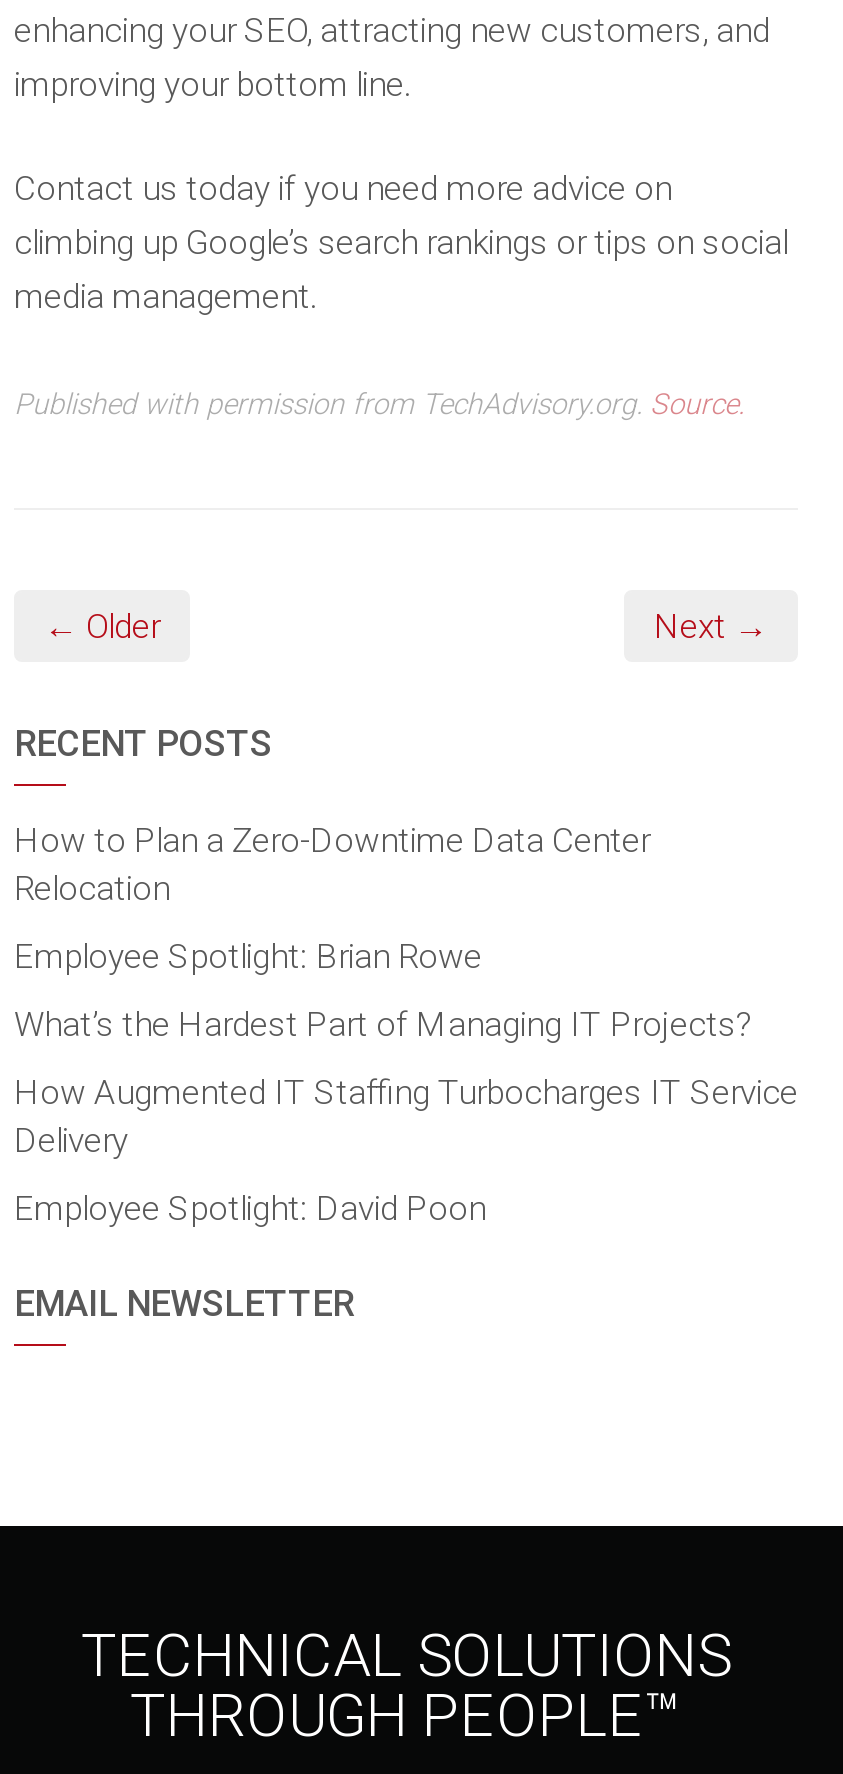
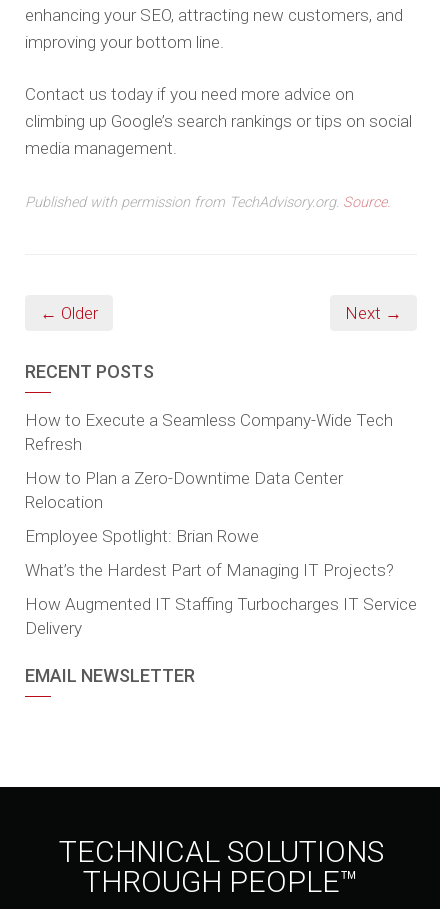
none -> [25,410,393,454] How to Execute a Seamless Company-Wide Tech | Refresh
moved [14,820,798,1160] -> [25,468,417,638]: How to Plan a Zero-Downtime Data Center | Relocation | Employee Spotlight: Brian Rowe | What’s the Hardest Part of Managing IT Projects? | How Augmented IT Staffing Turbocharges IT Service | Delivery
[14,1188,486,1228] Employee Spotlight: David Poon -> none

